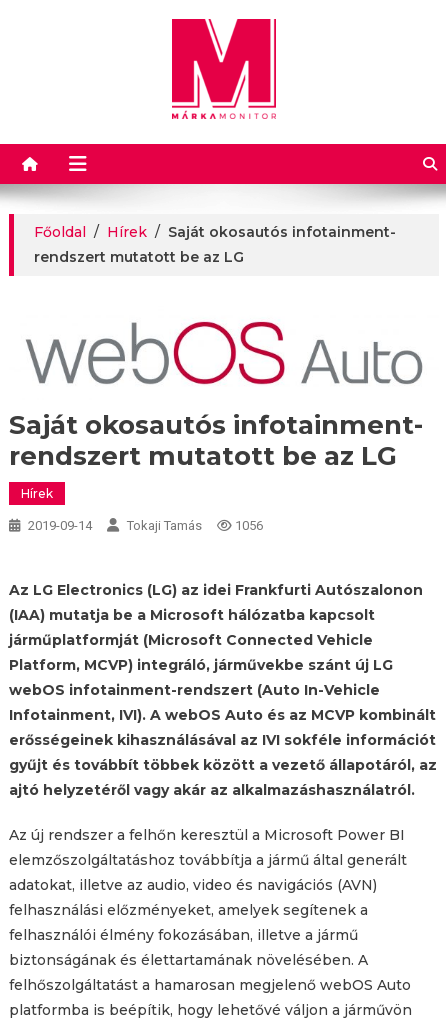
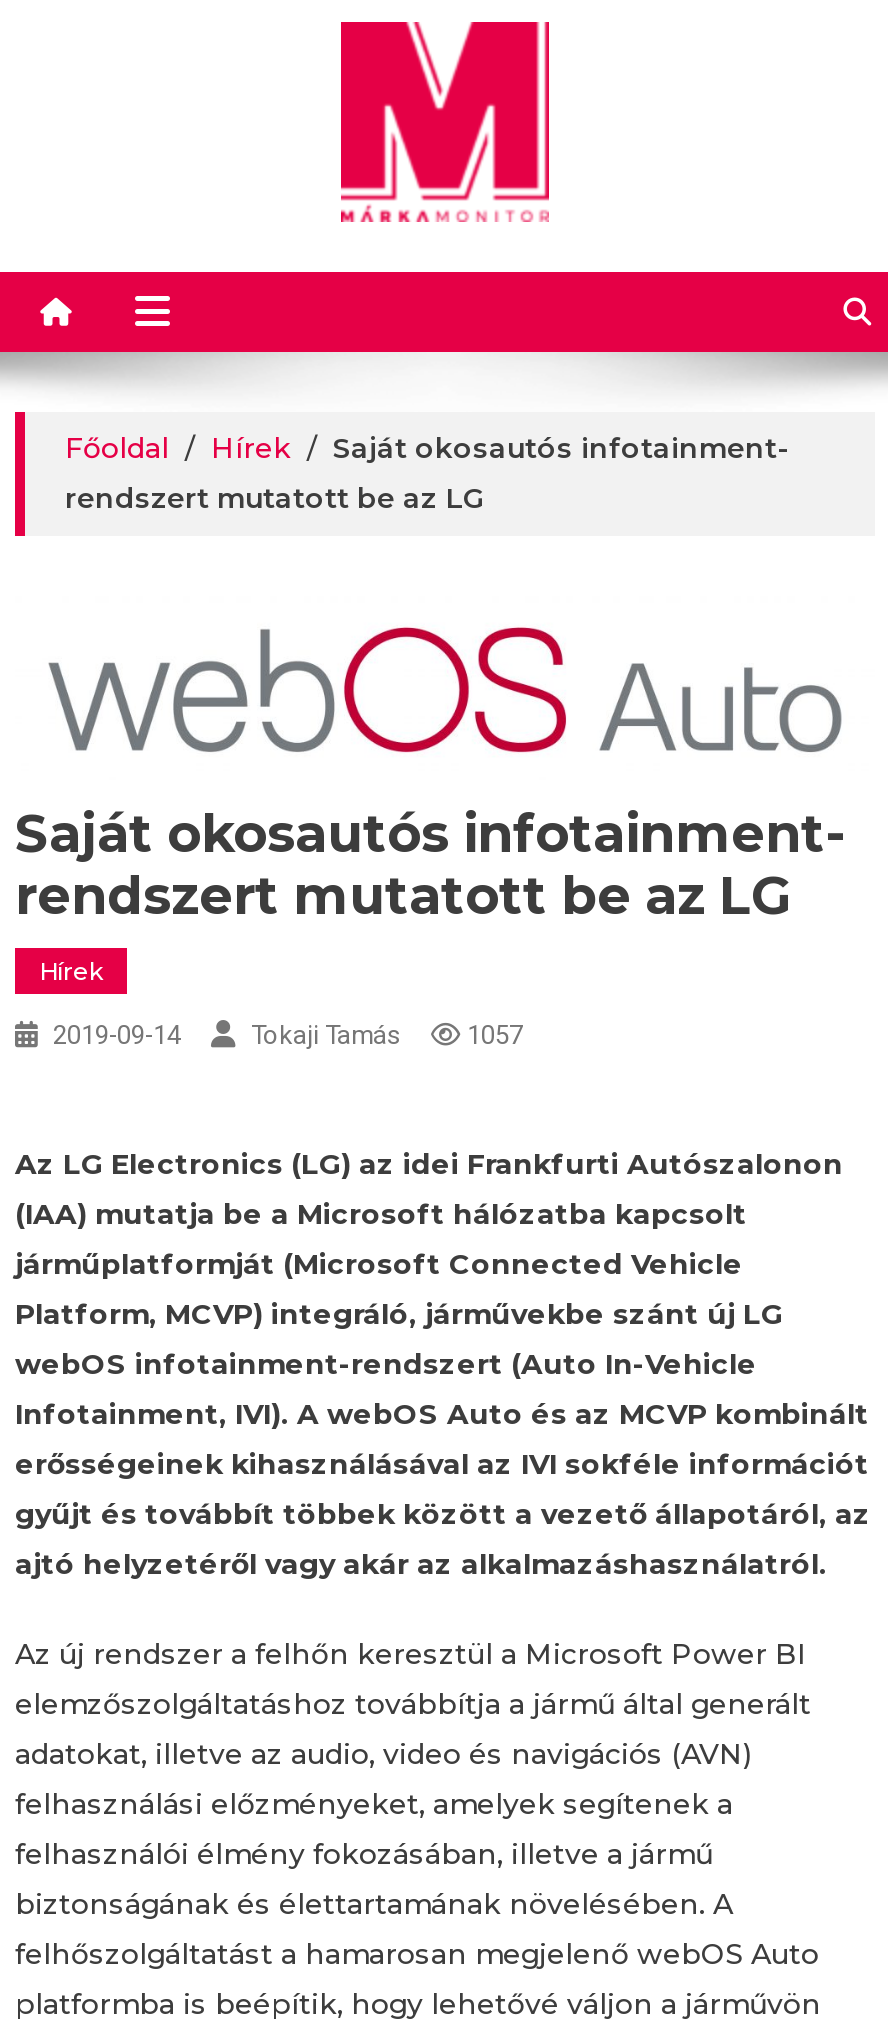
[235,518,263,533] 1056 -> [467,1020,523,1050] 1057

